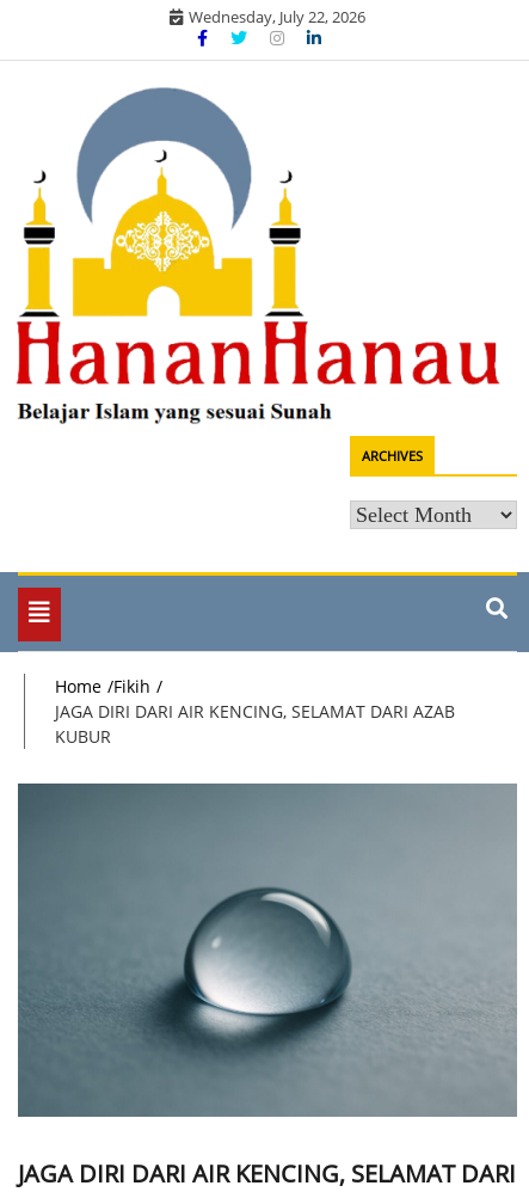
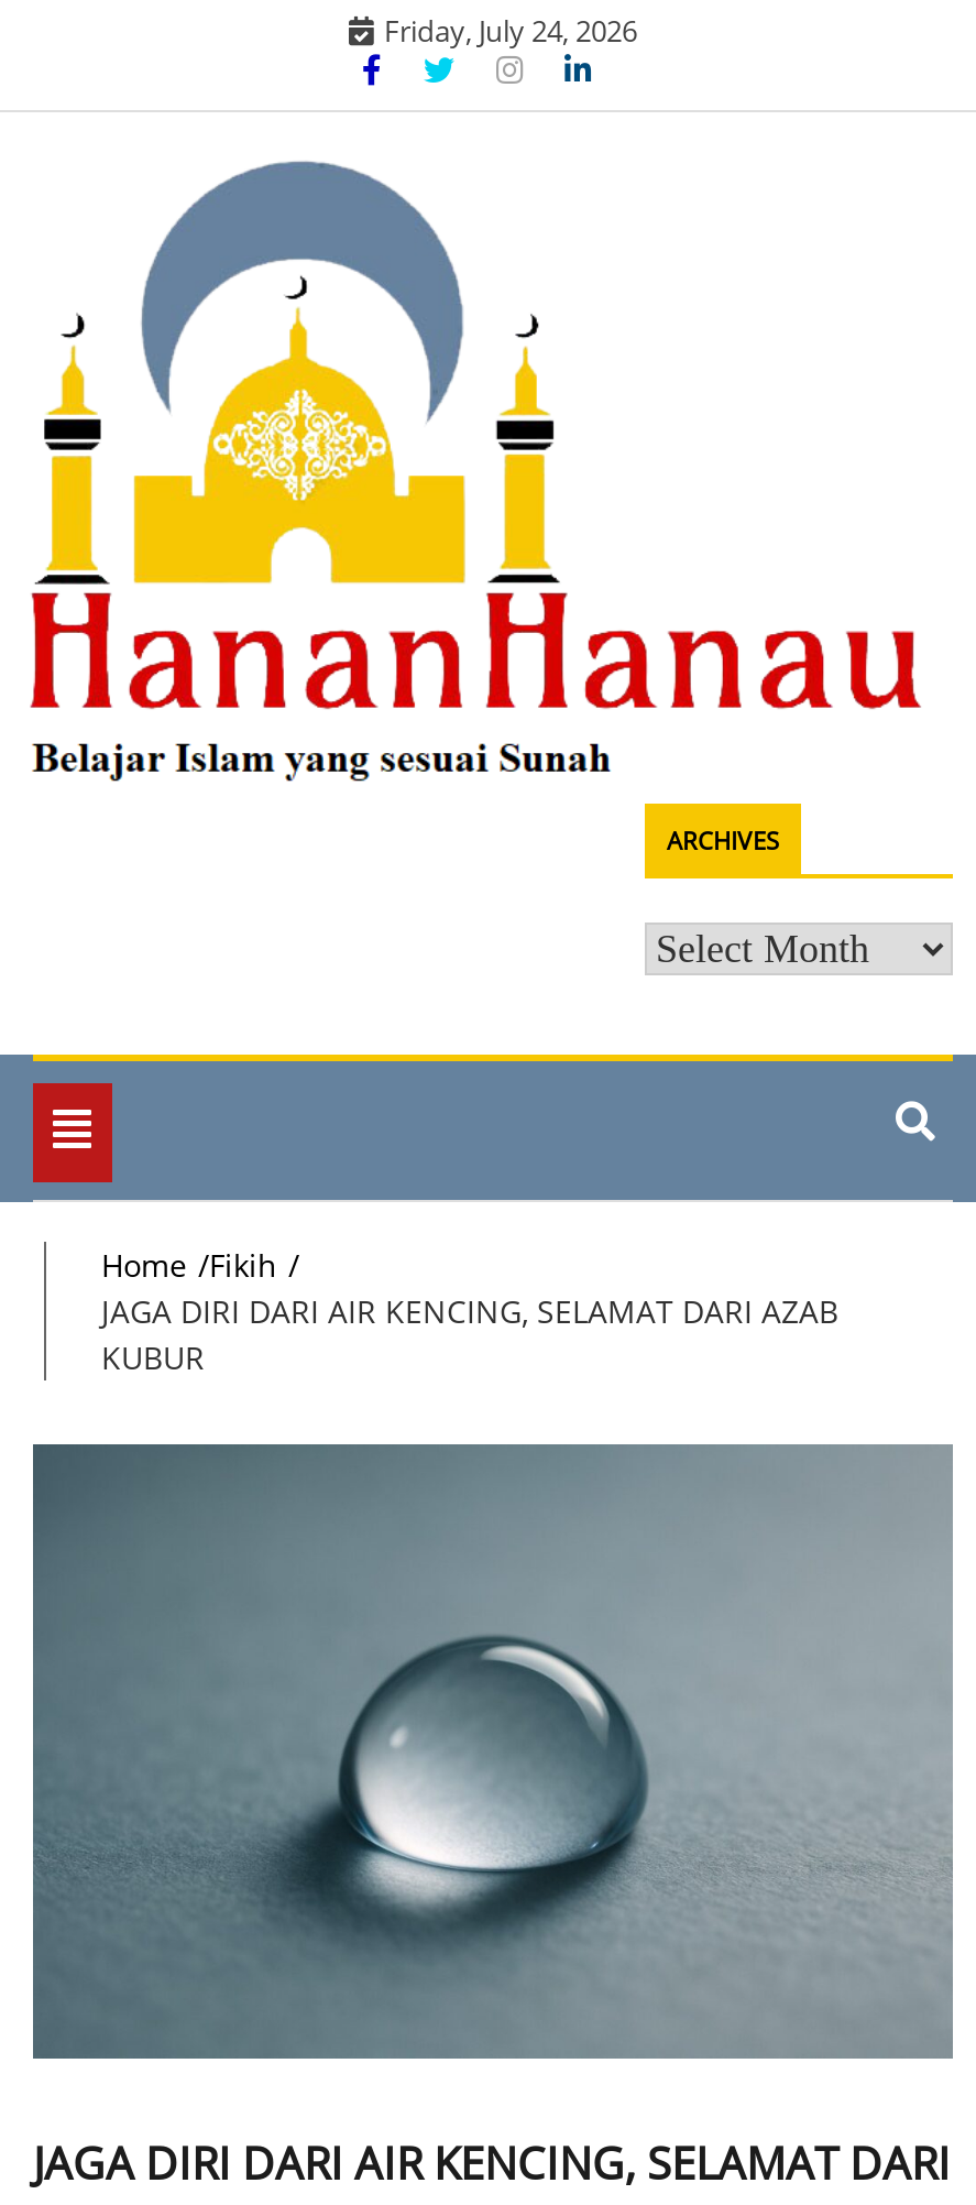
[189,6,365,27] Wednesday, July 22, 2026 -> [384,11,637,51] Friday, July 24, 2026

